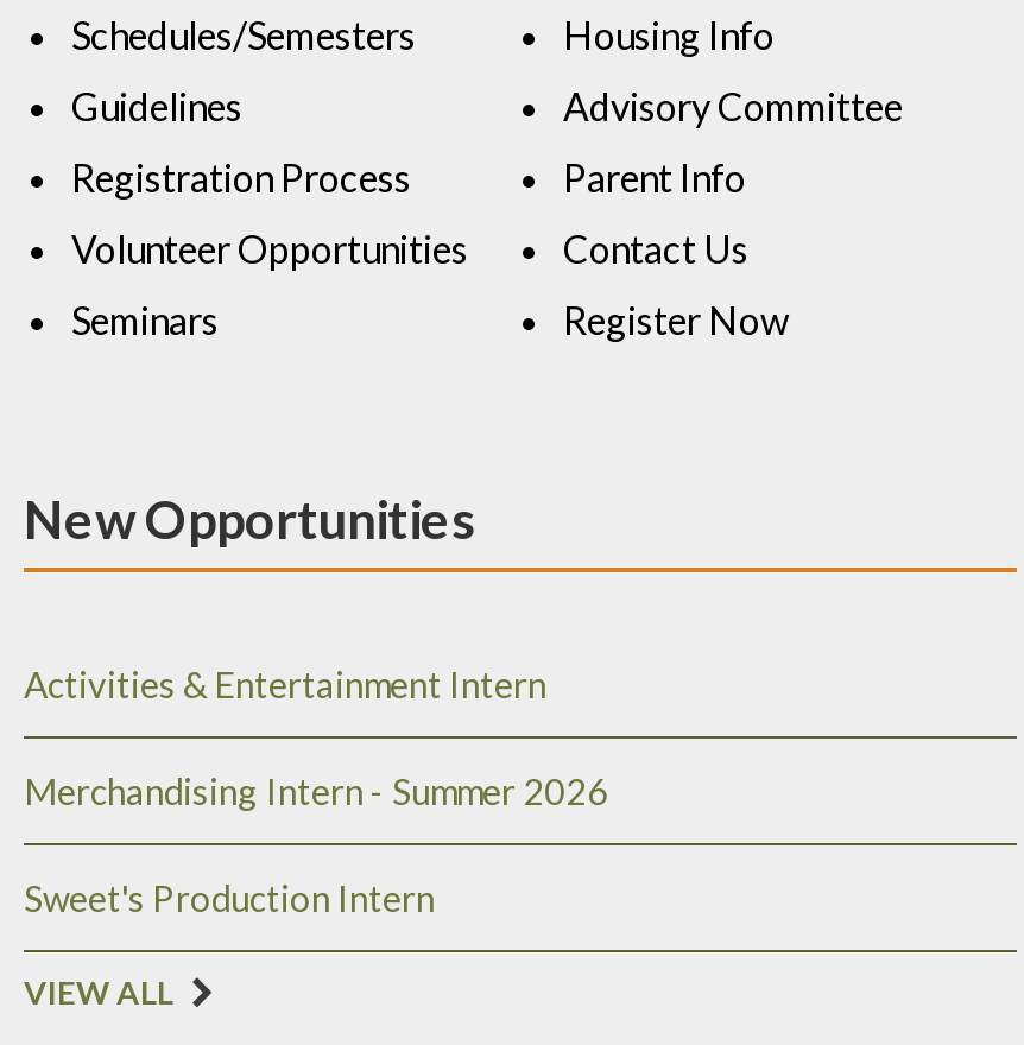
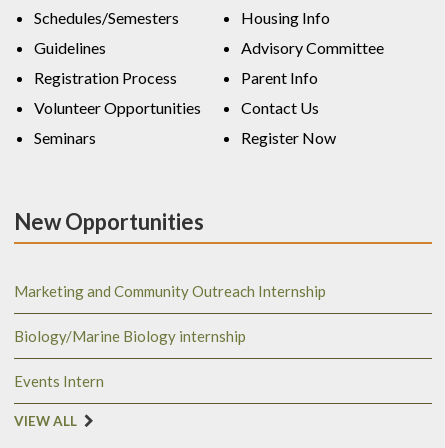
[24,663,546,705] Activities & Entertainment Intern -> [14,282,326,300] Marketing and Community Outreach Internship
[24,769,608,812] Merchandising Intern - Summer 2026 -> [14,327,246,345] Biology/Marine Biology internship
[24,876,435,919] Sweet's Production Intern -> [14,372,104,390] Events Intern

